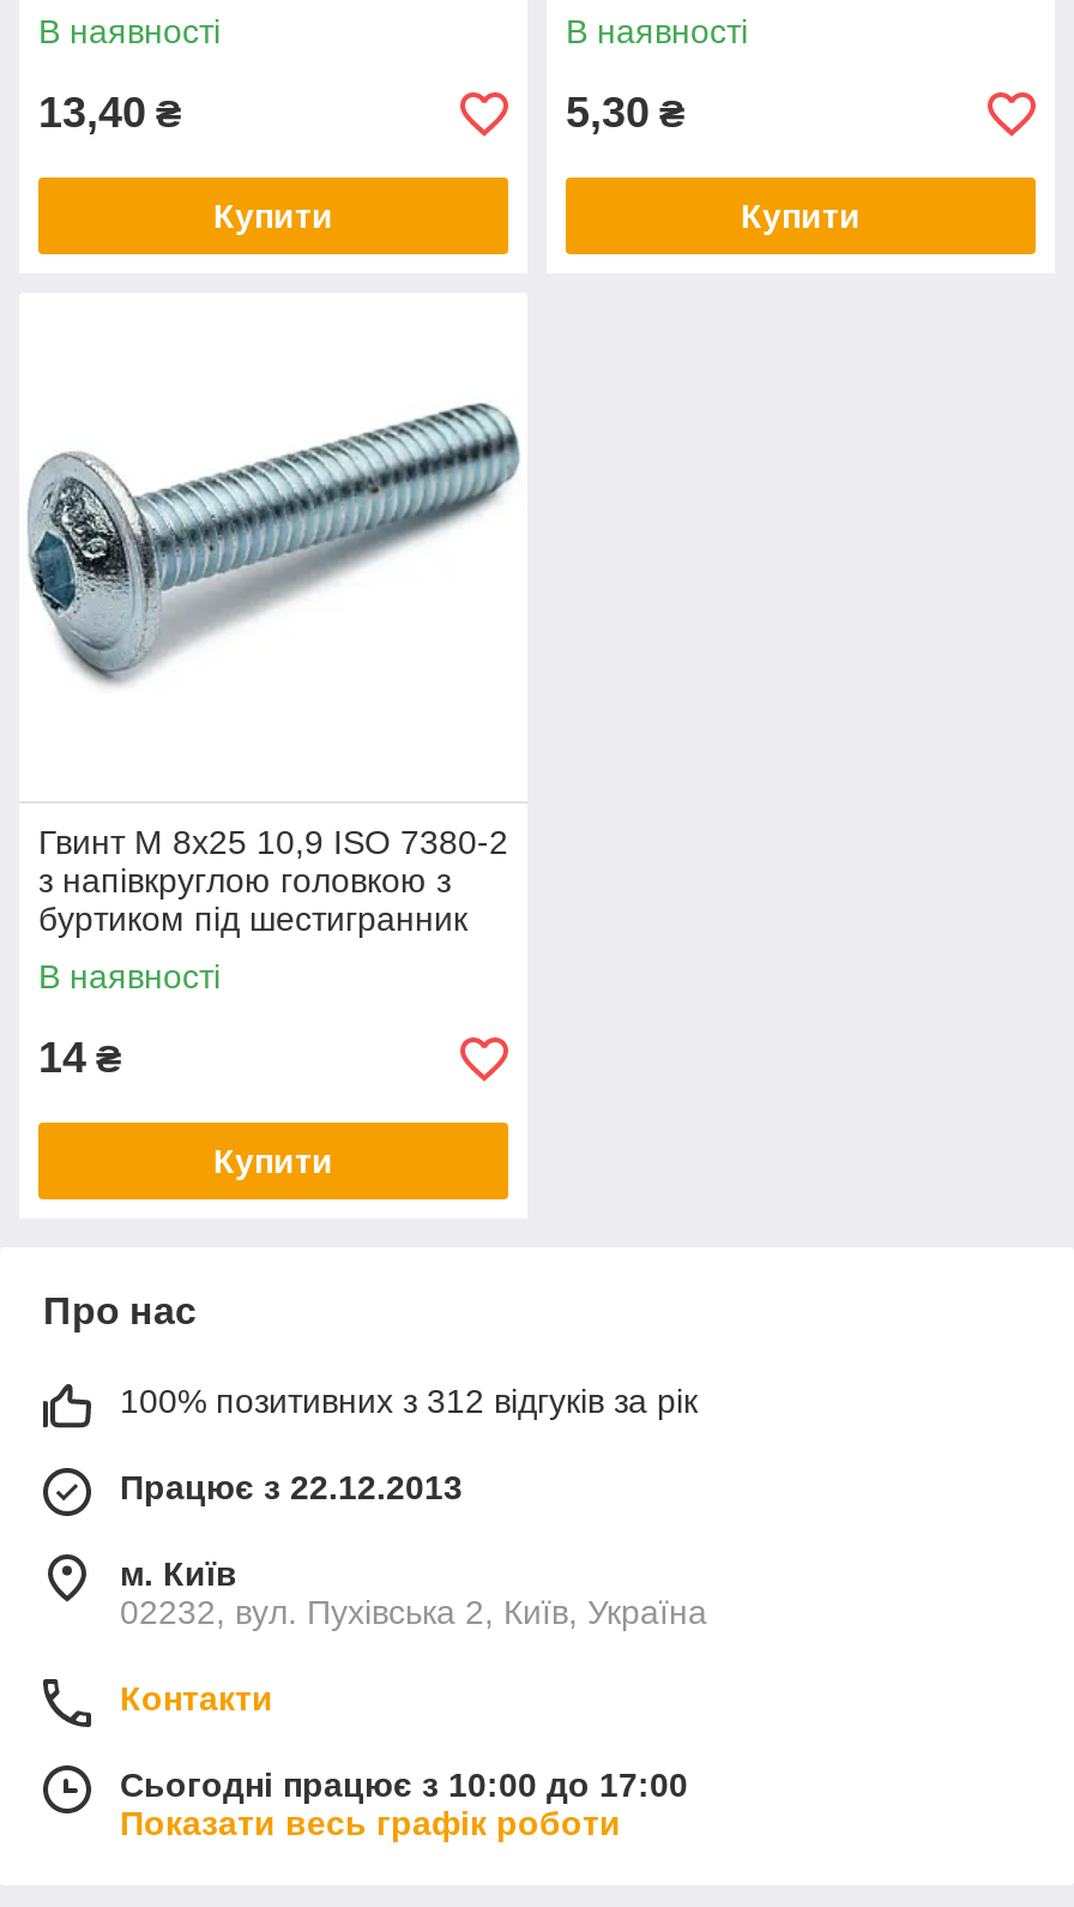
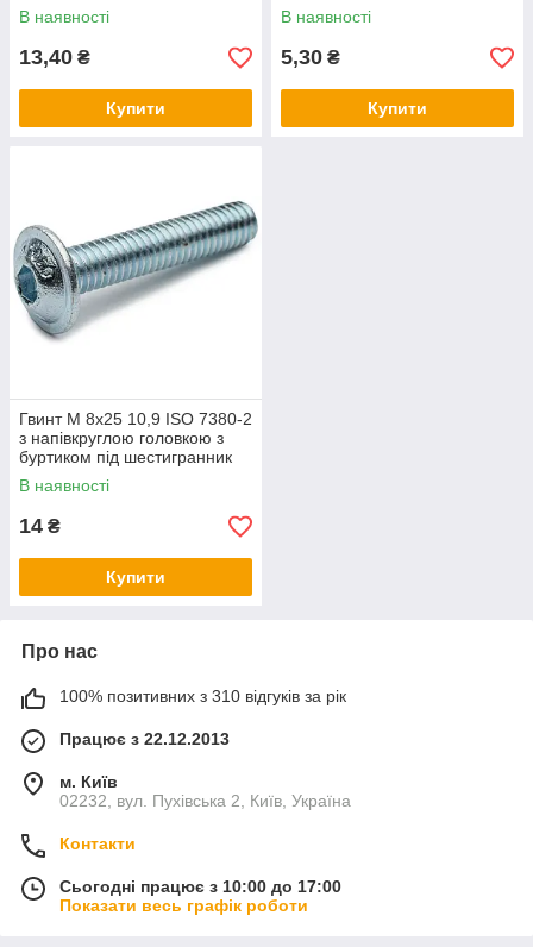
[120,1382,698,1420] 100% позитивних з 312 відгуків за рік -> [59,686,346,705] 100% позитивних з 310 відгуків за рік

